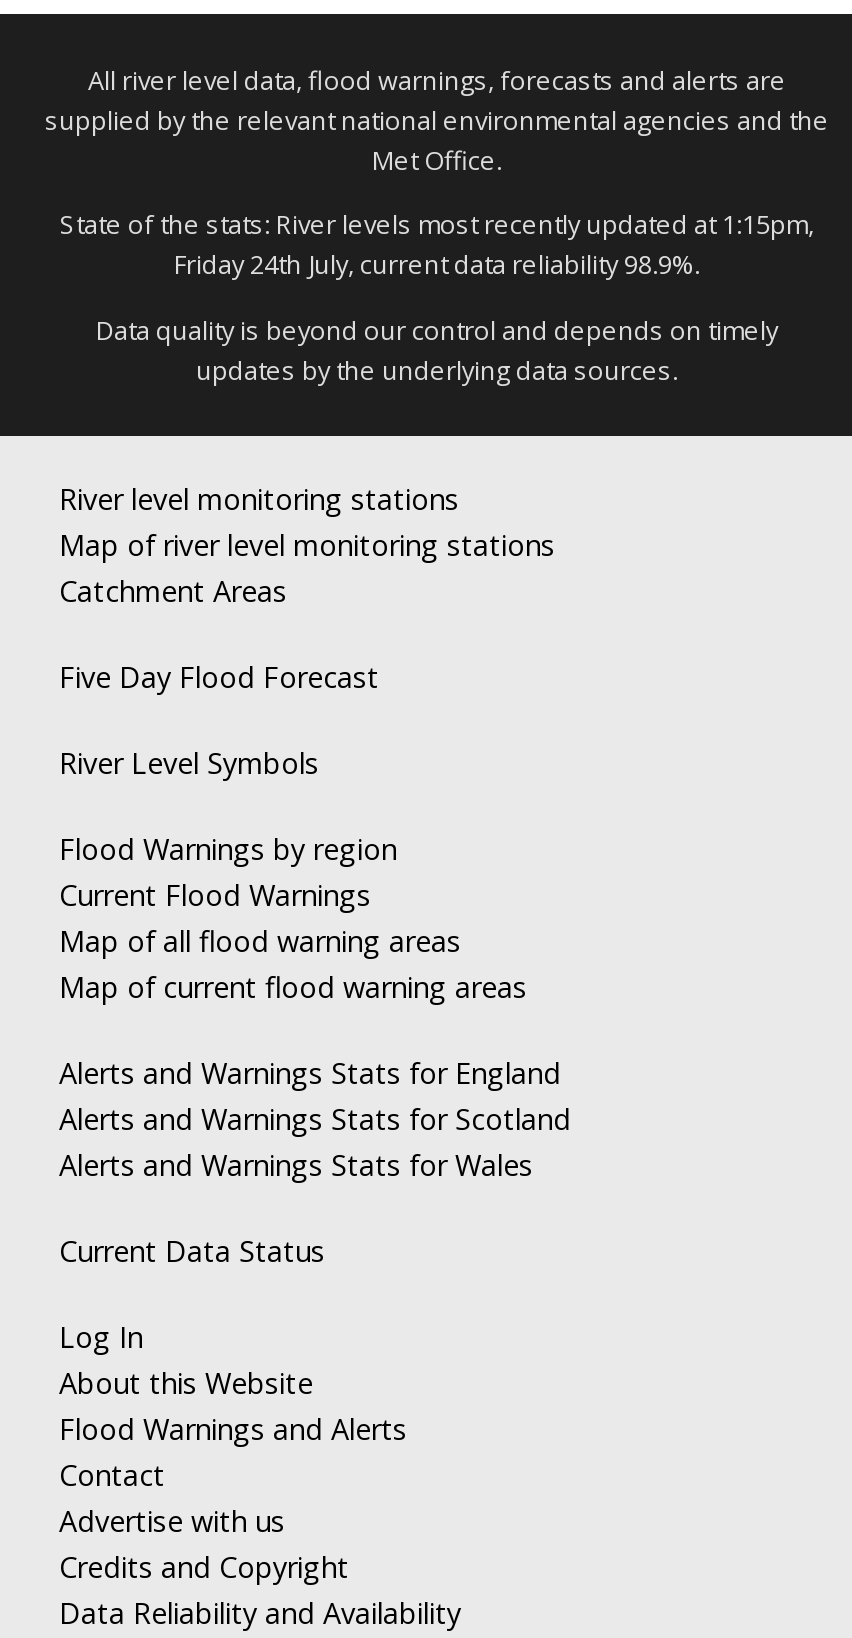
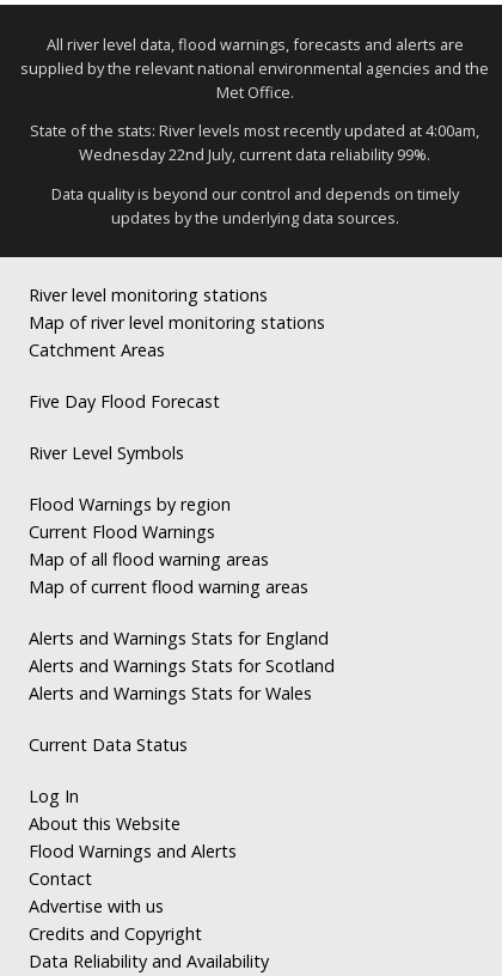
[60,207,814,243] State of the stats: River levels most recently updated at 1:15pm, -> [30,120,479,142] State of the stats: River levels most recently updated at 4:00am,
[174,247,700,283] Friday 24th July, current data reliability 98.9%. -> [79,144,430,166] Wednesday 22nd July, current data reliability 99%.

